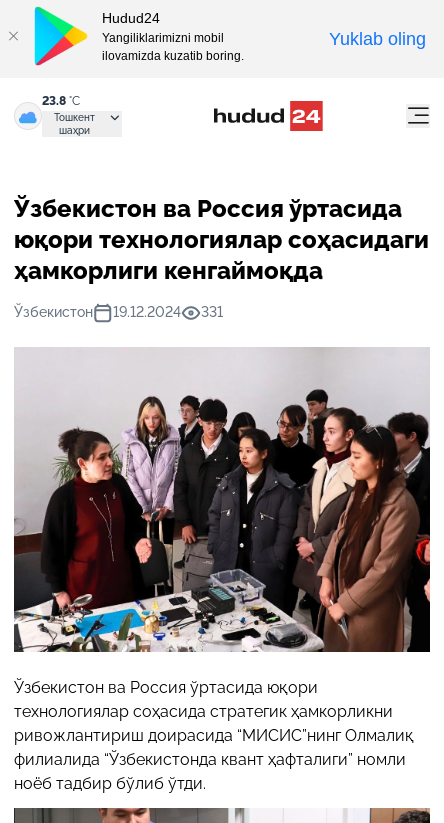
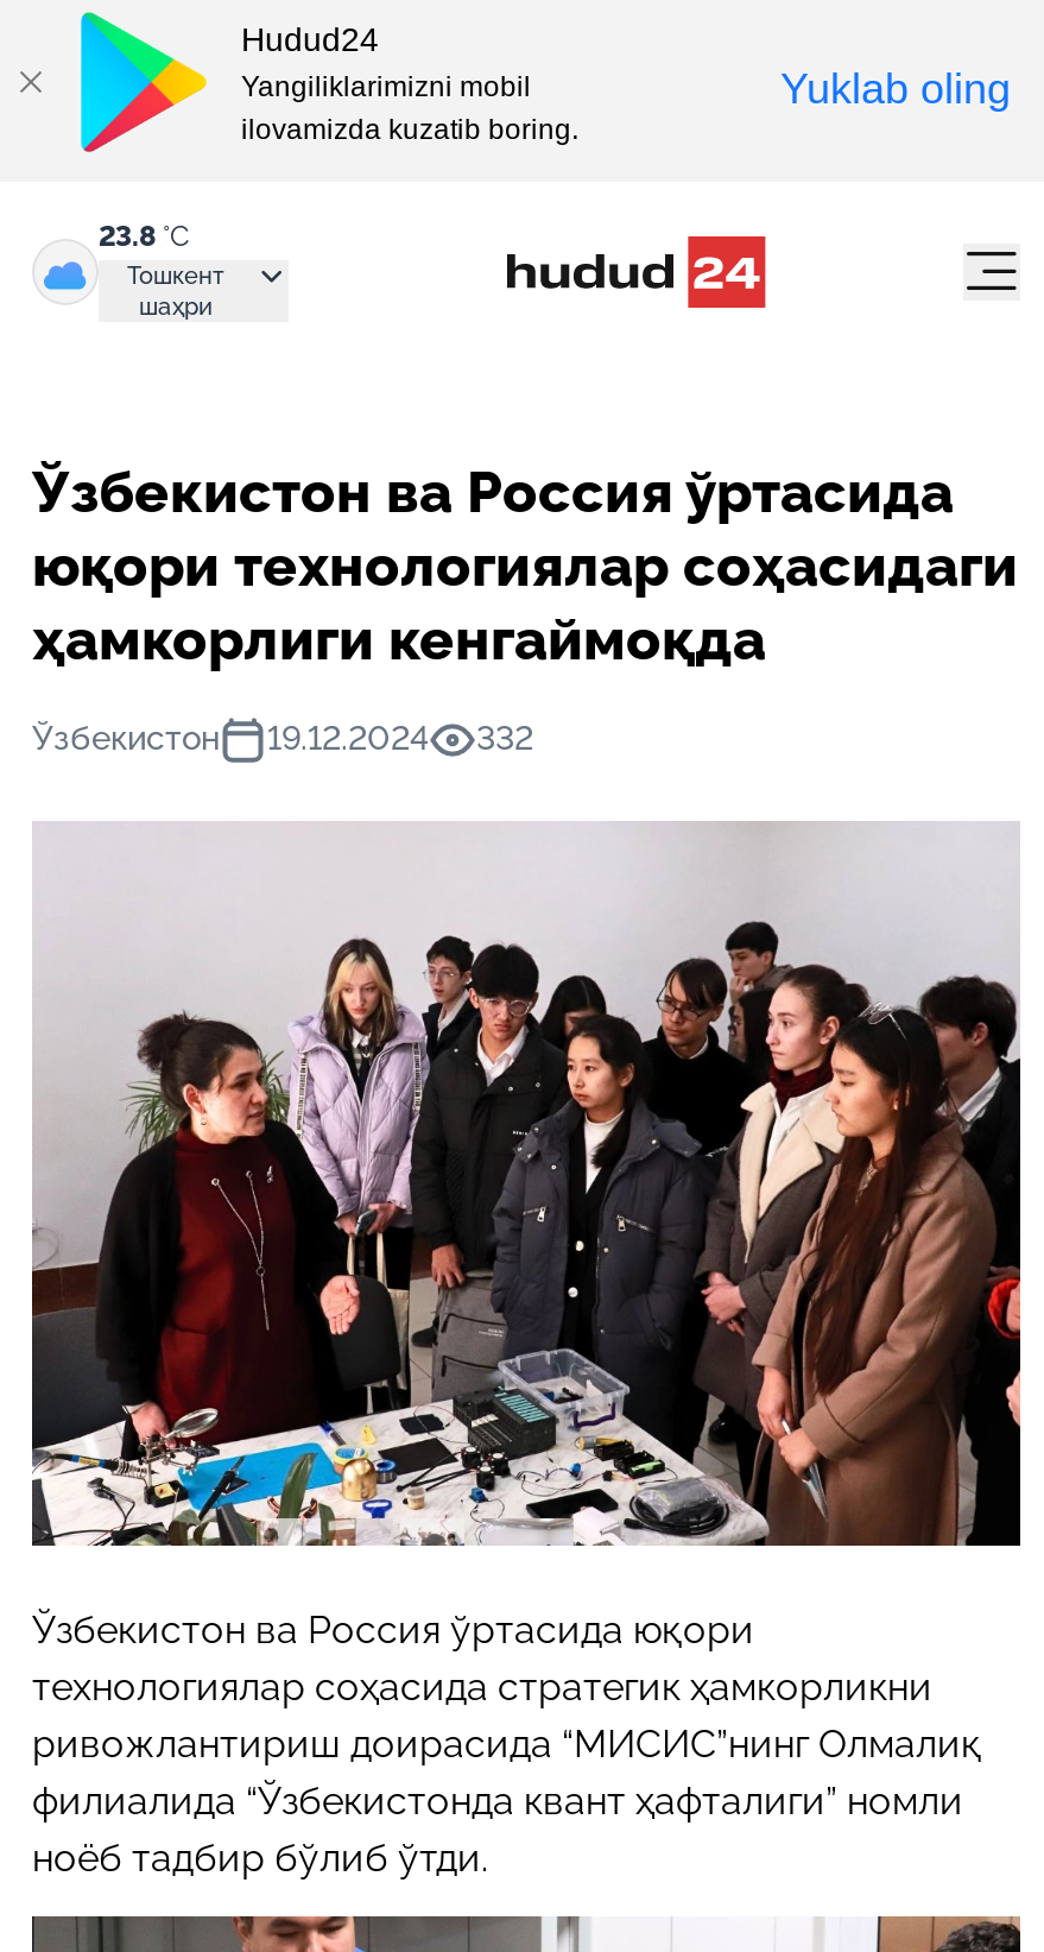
[14,304,223,320] Ўзбекистон 19.12.2024 331 -> [32,719,533,757] Ўзбекистон 19.12.2024 332

